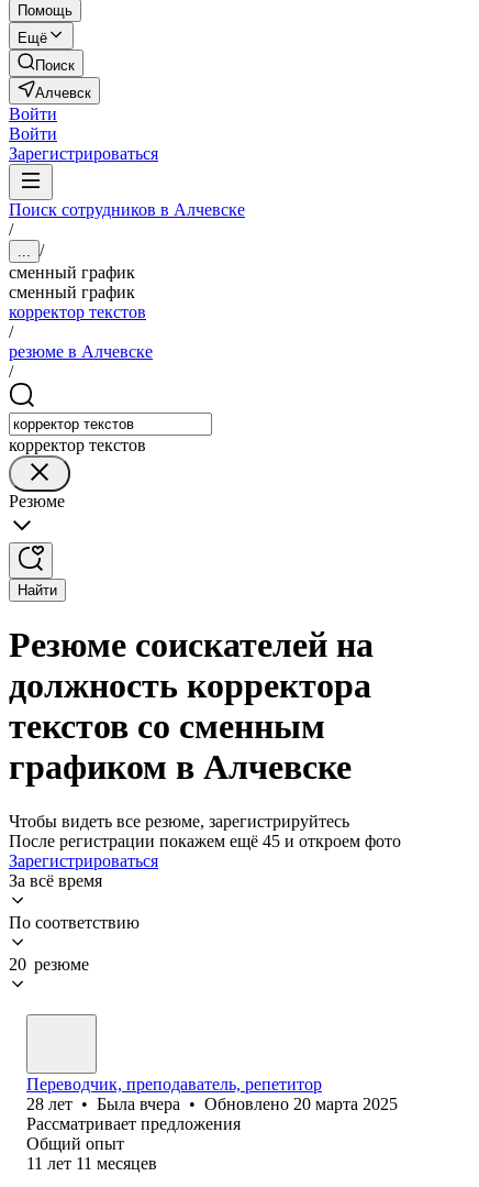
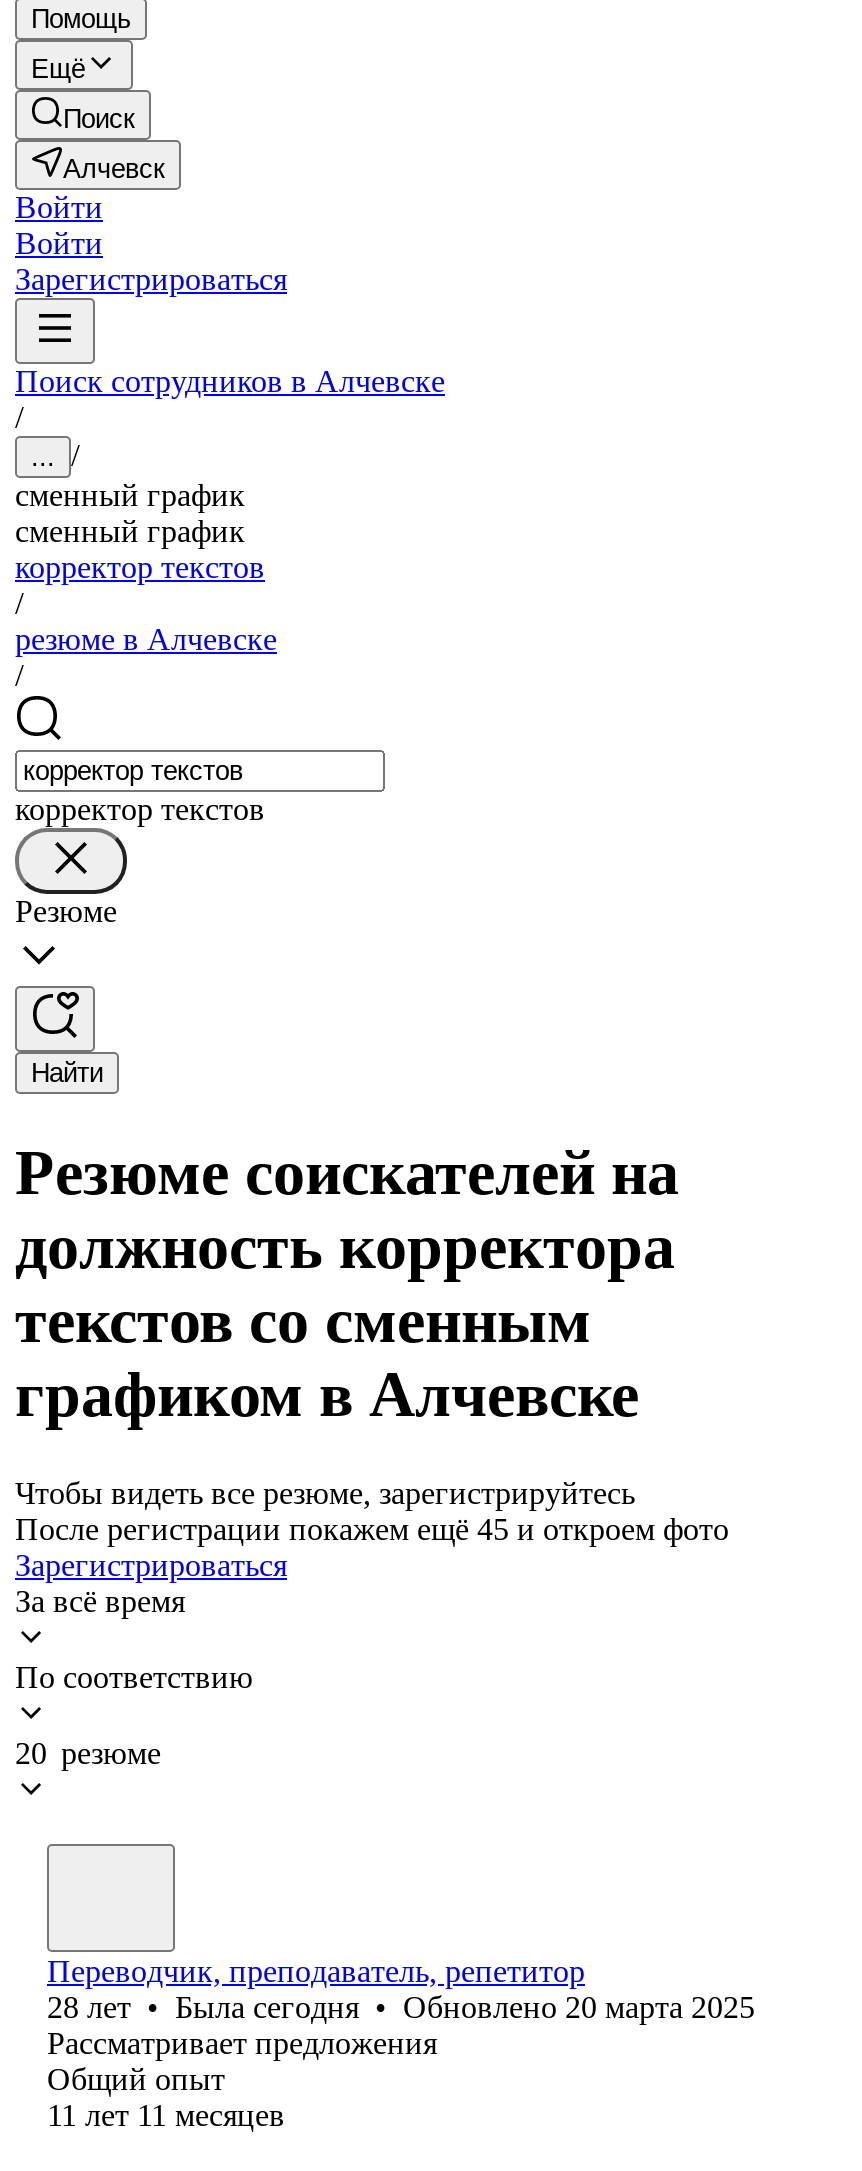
[26,1094,398,1113] 28 лет • Была вчера • Обновлено 20 марта 2025 -> [47,1990,755,2024] 28 лет • Была сегодня • Обновлено 20 марта 2025

